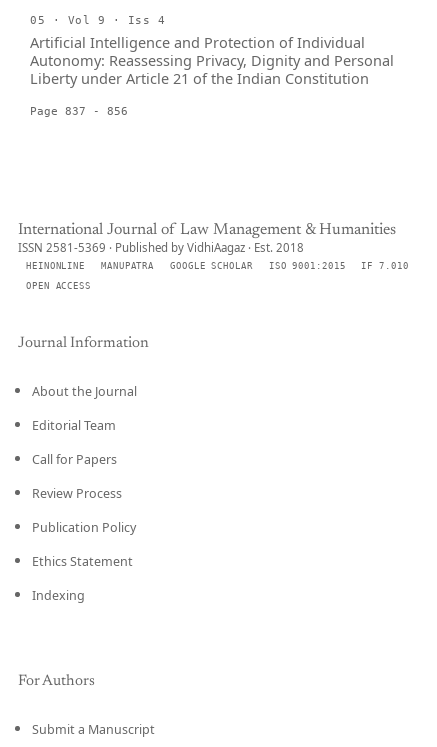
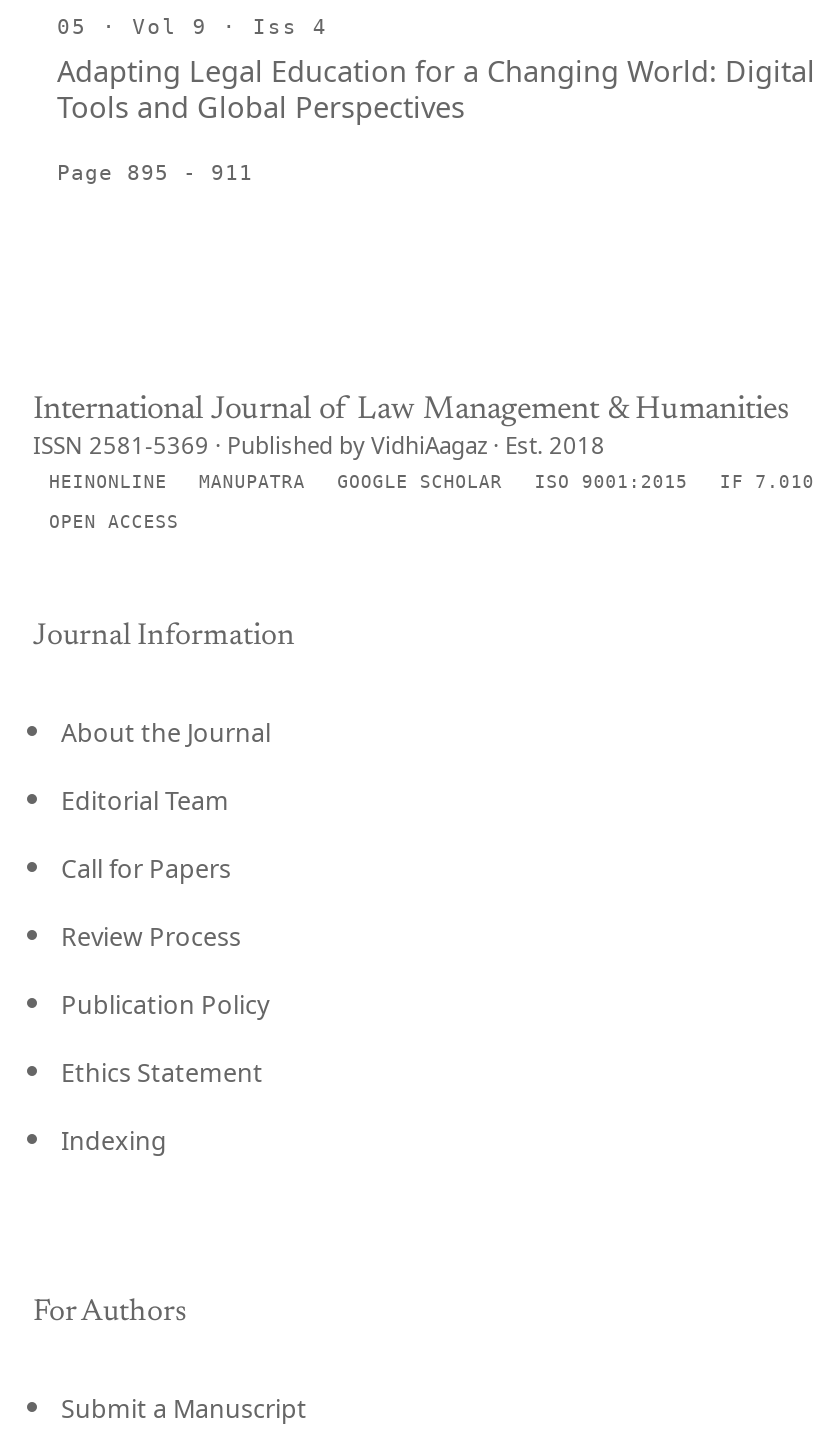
[30,32,394,88] Artificial Intelligence and Protection of Individual | Autonomy: Reassessing Privacy, Dignity and Personal | Liberty under Article 21 of the Indian Constitution -> [57,50,815,126] Adapting Legal Education for a Changing World: Digital | Tools and Global Perspectives
[30,105,128,117] Page 837 - 856 -> [57,160,253,184] Page 895 - 911

